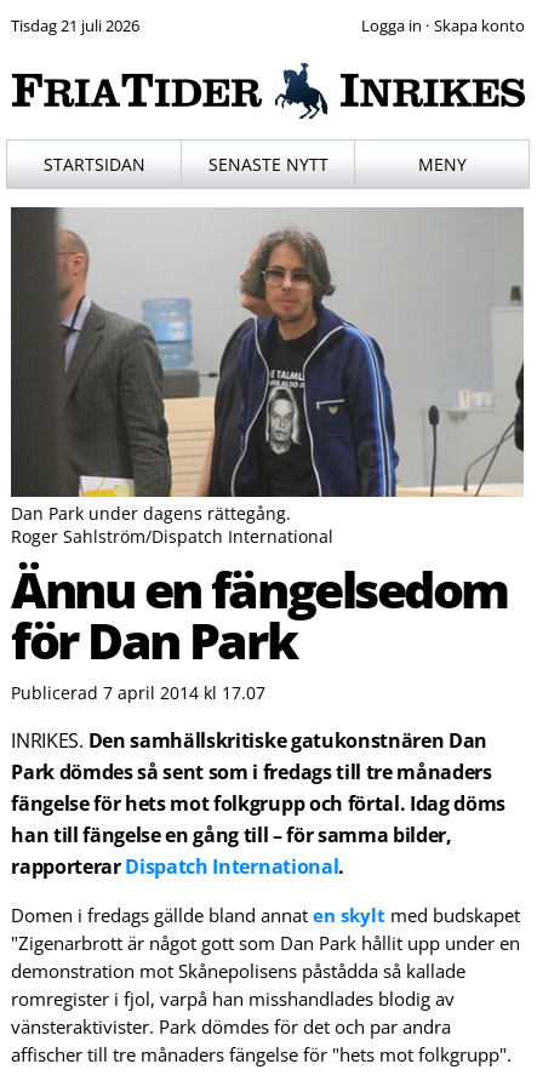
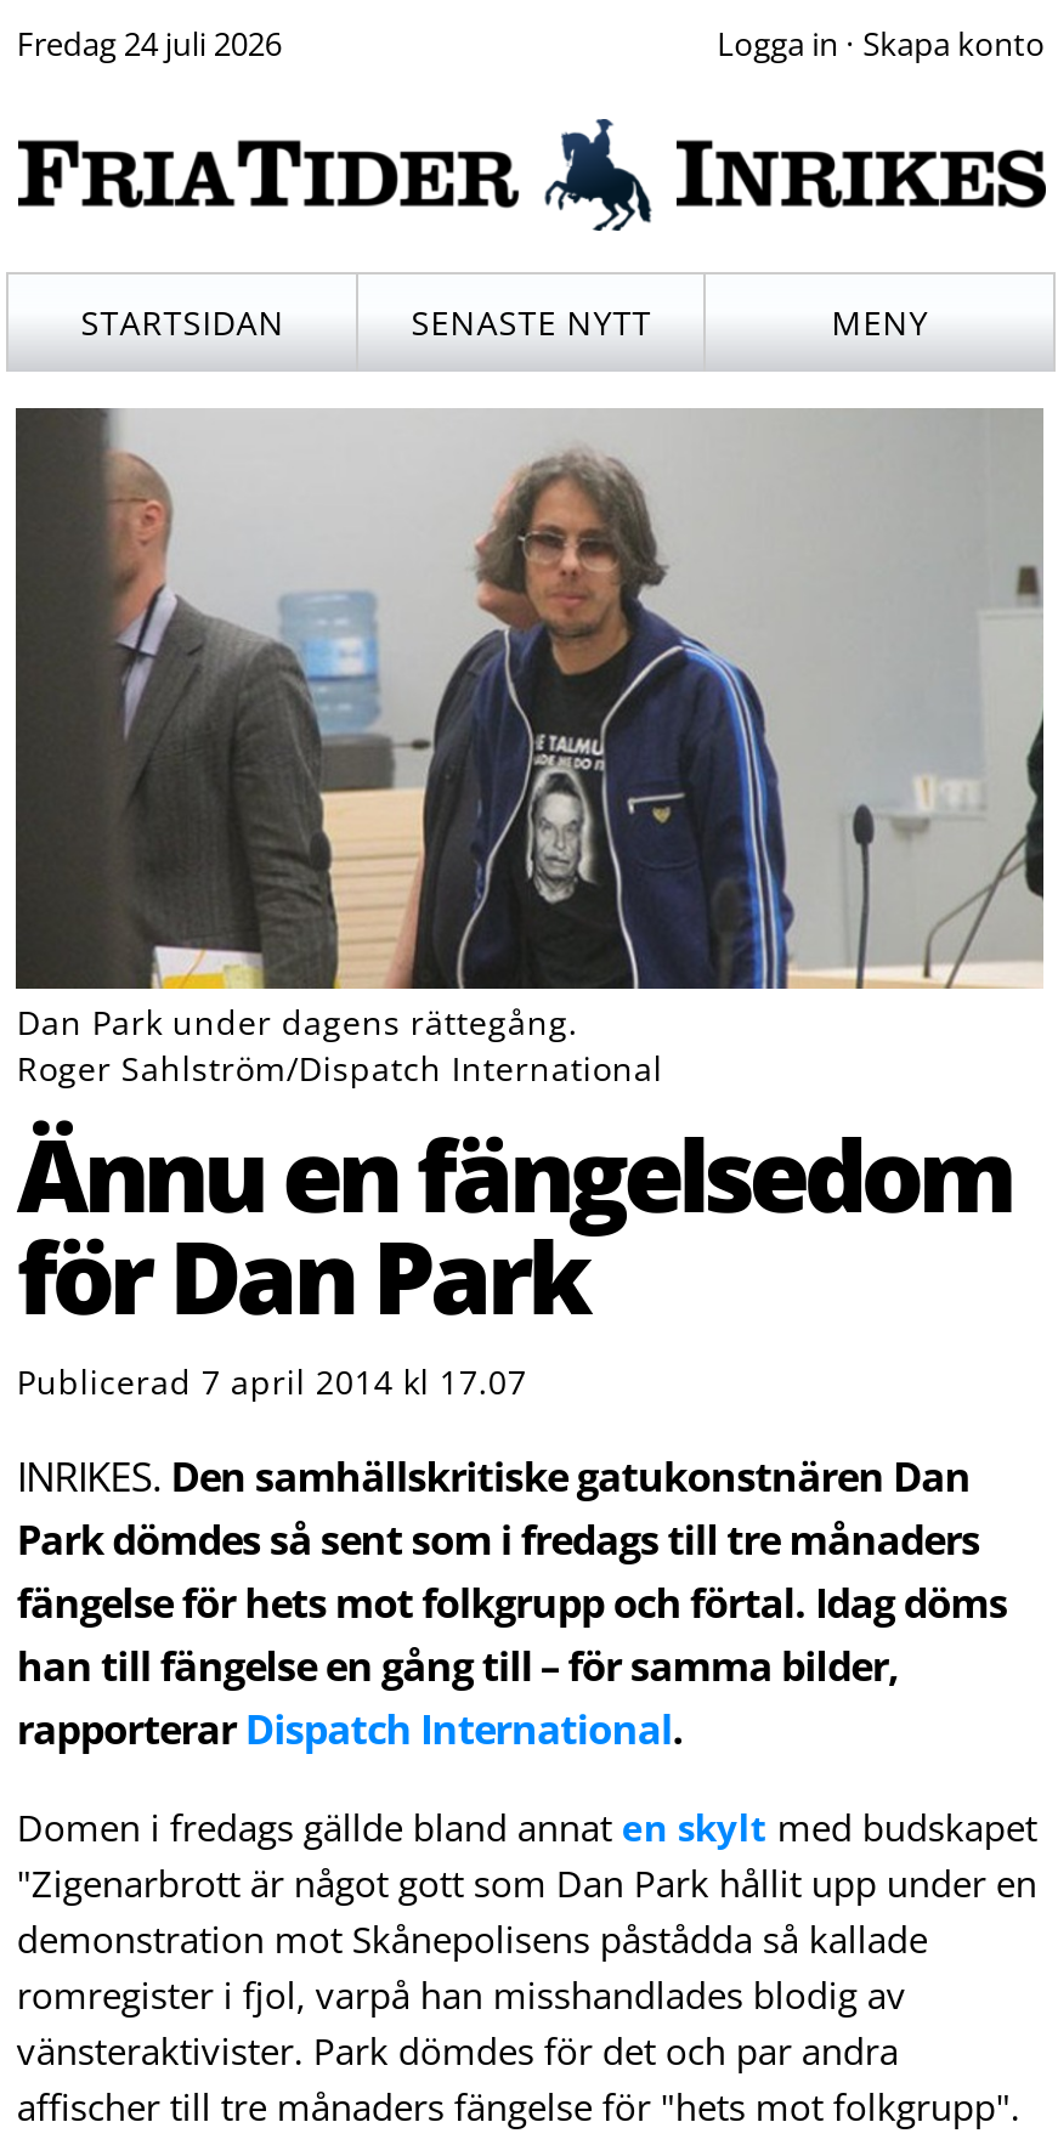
[11,15,140,37] Tisdag 21 juli 2026 -> [17,23,281,66] Fredag 24 juli 2026

